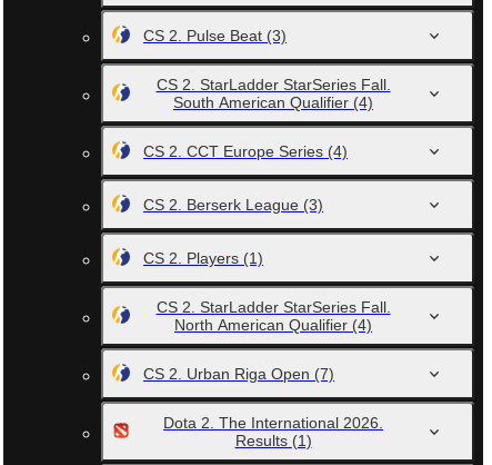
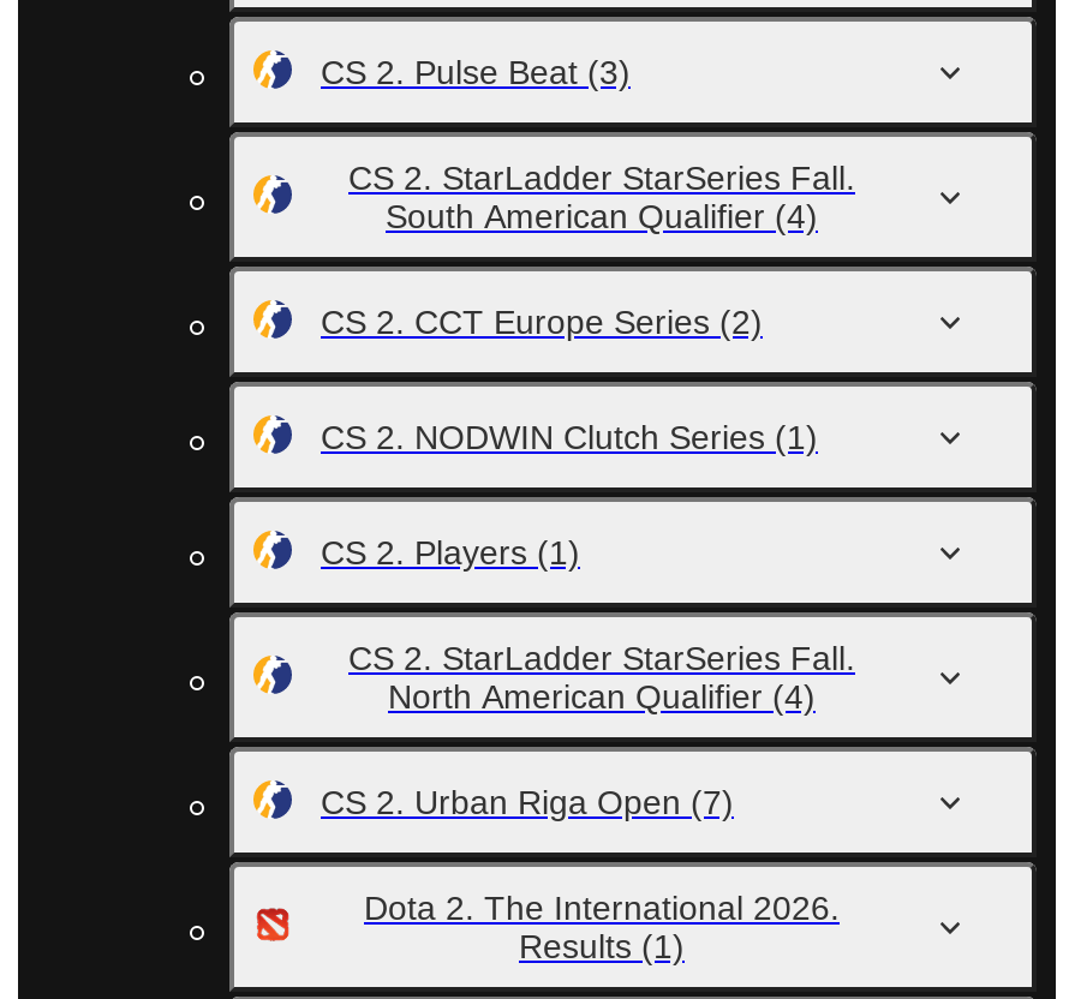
[143,142,348,160] CS 2. CCT Europe Series (4) -> [321,303,763,341] CS 2. CCT Europe Series (2)
[143,196,323,214] CS 2. Berserk League (3) -> [321,418,818,456] CS 2. NODWIN Clutch Series (1)

